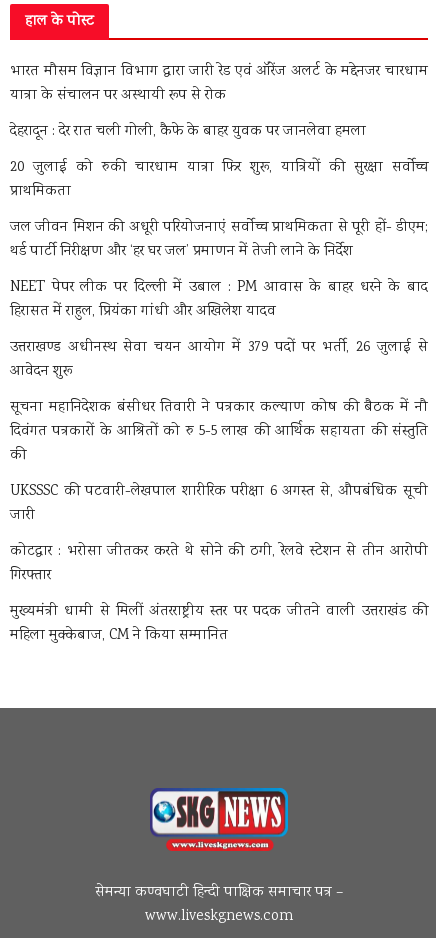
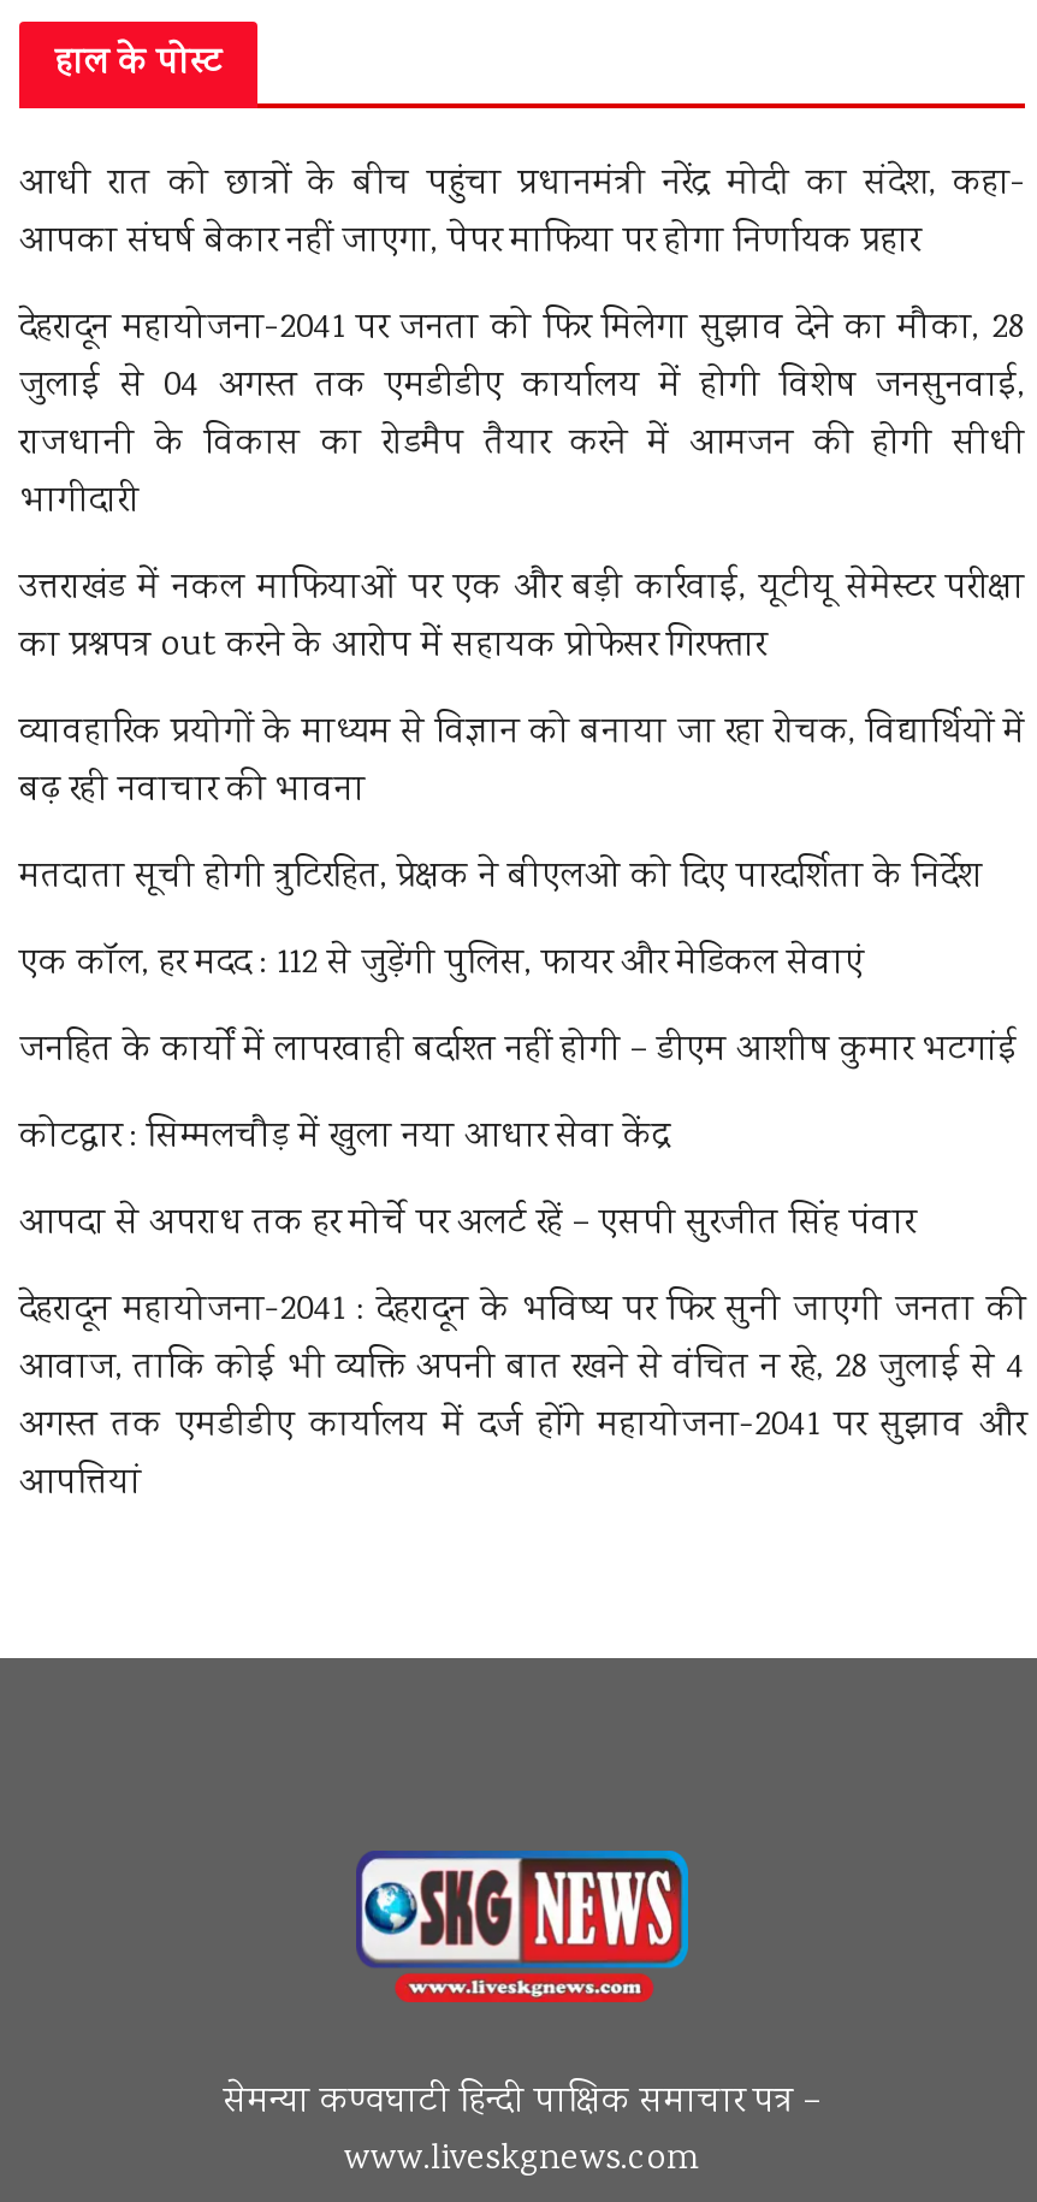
[10,61,428,107] भारत मौसम विज्ञान विभाग द्वारा जारी रेड एवं ऑरेंज अलर्ट के मद्देनजर चारधाम | यात्रा के संचालन पर अस्थायी रूप से रोक -> [19,158,1025,269] आधी रात को छात्रों के बीच पहुंचा प्रधानमंत्री नरेंद्र मोदी का संदेश, कहा- | आपका संघर्ष बेकार नहीं जाएगा, पेपर माफिया पर होगा निर्णायक प्रहार
[10,121,366,143] देहरादून : देर रात चली गोली, कैफे के बाहर युवक पर जानलेवा हमला -> [19,302,1025,528] देहरादून महायोजना-2041 पर जनता को फिर मिलेगा सुझाव देने का मौका, 28 | जुलाई से 04 अगस्त तक एमडीडीए कार्यालय में होगी विशेष जनसुनवाई, | राजधानी के विकास का रोडमैप तैयार करने में आमजन की होगी सीधी | भागीदारी
[10,157,428,203] 20 जुलाई को रुकी चारधाम यात्रा फिर शुरू, यात्रियों की सुरक्षा सर्वोच्च | प्राथमिकता -> [19,562,1025,673] उत्तराखंड में नकल माफियाओं पर एक और बड़ी कार्रवाई, यूटीयू सेमेस्टर परीक्षा | का प्रश्नपत्र out करने के आरोप में सहायक प्रोफेसर गिरफ्तार
[10,217,428,263] जल जीवन मिशन की अधूरी परियोजनाएं सर्वाेच्च प्राथमिकता से पूरी हों- डीएम; | थर्ड पार्टी निरीक्षण और ‘हर घर जल’ प्रमाणन में तेजी लाने के निर्देश -> [19,707,1025,817] व्यावहारिक प्रयोगों के माध्यम से विज्ञान को बनाया जा रहा रोचक, विद्यार्थियों में | बढ़ रही नवाचार की भावना
[10,277,428,323] NEET पेपर लीक पर दिल्ली में उबाल : PM आवास के बाहर धरने के बाद | हिरासत में राहुल, प्रियंका गांधी और अखिलेश यादव -> [19,851,982,904] मतदाता सूची होगी त्रुटिरहित, प्रेक्षक ने बीएलओ को दिए पारदर्शिता के निर्देश
[10,337,428,383] उत्तराखण्ड अधीनस्थ सेवा चयन आयोग में 379 पदों पर भर्ती, 26 जुलाई से | आवेदन शुरू -> [19,938,864,991] एक कॉल, हर मदद : 112 से जुड़ेंगी पुलिस, फायर और मेडिकल सेवाएं
[10,397,428,467] सूचना महानिदेशक बंसीधर तिवारी ने पत्रकार कल्याण कोष की बैठक में नौ | दिवंगत पत्रकारों के आश्रितों को रु 5-5 लाख की आर्थिक सहायता की संस्तुति | की -> [19,1024,1018,1077] जनहित के कार्यों में लापरवाही बर्दाश्त नहीं होगी – डीएम आशीष कुमार भटगांई
[10,481,428,527] UKSSSC की पटवारी-लेखपाल शारीरिक परीक्षा 6 अगस्त से, औपबंधिक सूची | जारी -> [19,1111,671,1164] कोटद्वार : सिम्मलचौड़ में खुला नया आधार सेवा केंद्र
[10,541,428,587] कोटद्वार : भरोसा जीतकर करते थे सोने की ठगी, रेलवे स्टेशन से तीन आरोपी | गिरफ्तार -> [19,1198,914,1250] आपदा से अपराध तक हर मोर्चे पर अलर्ट रहें – एसपी सुरजीत सिंह पंवार
[10,601,428,647] मुख्यमंत्री धामी से मिलीं अंतरराष्ट्रीय स्तर पर पदक जीतने वाली उत्तराखंड की | महिला मुक्केबाज, CM ने किया सम्मानित -> [19,1284,1025,1510] देहरादून महायोजना-2041 : देहरादून के भविष्य पर फिर सुनी जाएगी जनता की | आवाज, ताकि कोई भी व्यक्ति अपनी बात रखने से वंचित न रहे, 28 जुलाई से 4 | अगस्त तक एमडीडीए कार्यालय में दर्ज होंगे महायोजना-2041 पर सुझाव और | आपत्तियां

